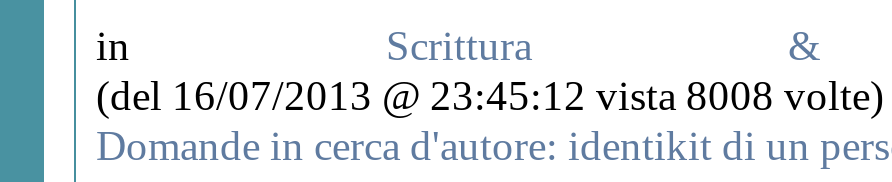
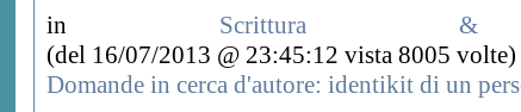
[96,71,884,119] (del 16/07/2013 @ 23:45:12 vista 8008 volte) -> [46,40,516,69] (del 16/07/2013 @ 23:45:12 vista 8005 volte)

